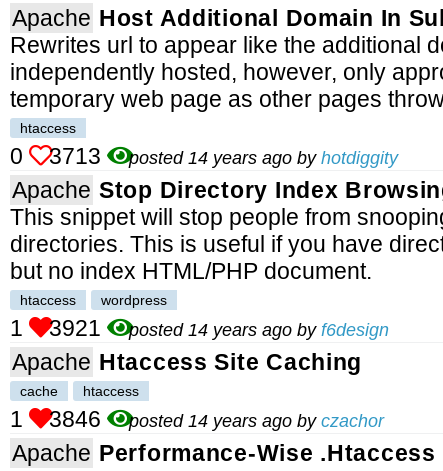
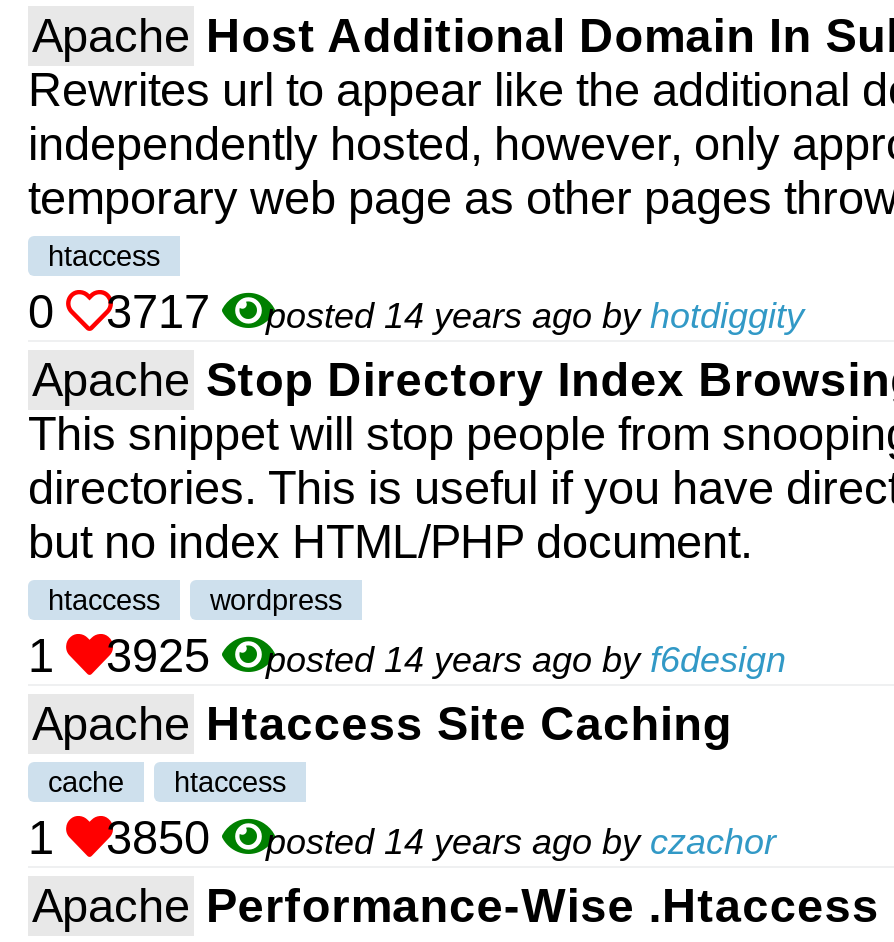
[10,143,398,169] 0 3713 posted 14 years ago by hotdiggity -> [28,287,804,339] 0 3717 posted 14 years ago by hotdiggity
[10,315,389,341] 1 3921 posted 14 years ago by f6design -> [28,631,786,683] 1 3925 posted 14 years ago by f6design
[10,406,384,432] 1 3846 posted 14 years ago by czachor -> [28,813,776,865] 1 3850 posted 14 years ago by czachor

